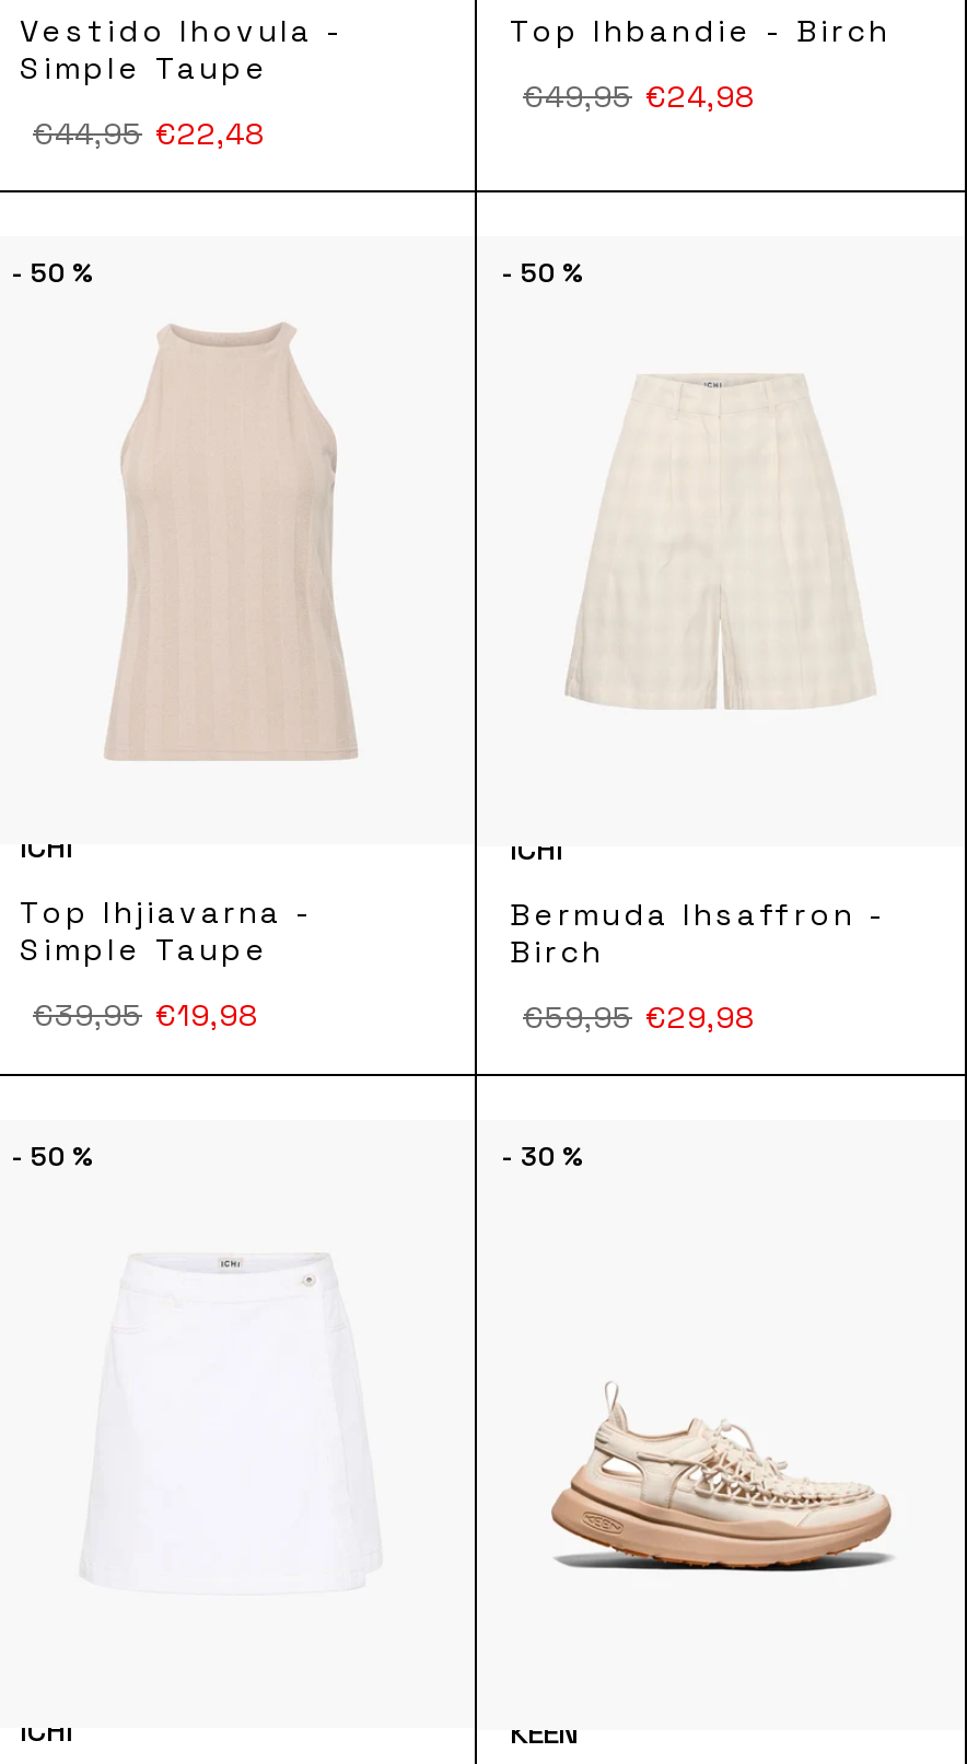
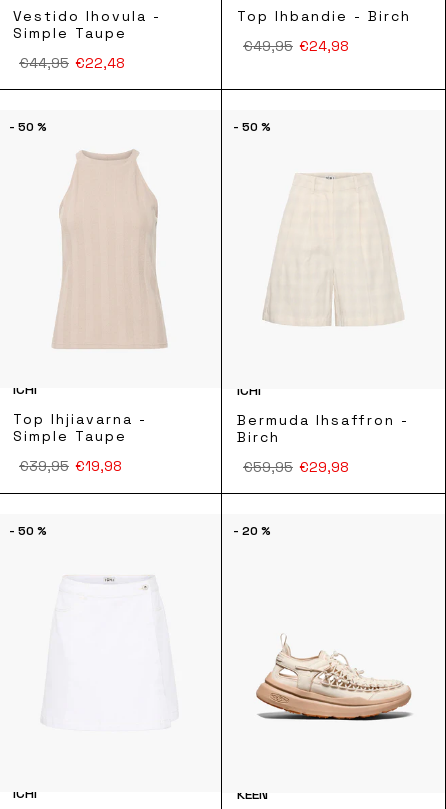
[501,1139,584,1174] - 30 % -> [233,523,271,539] - 20 %

